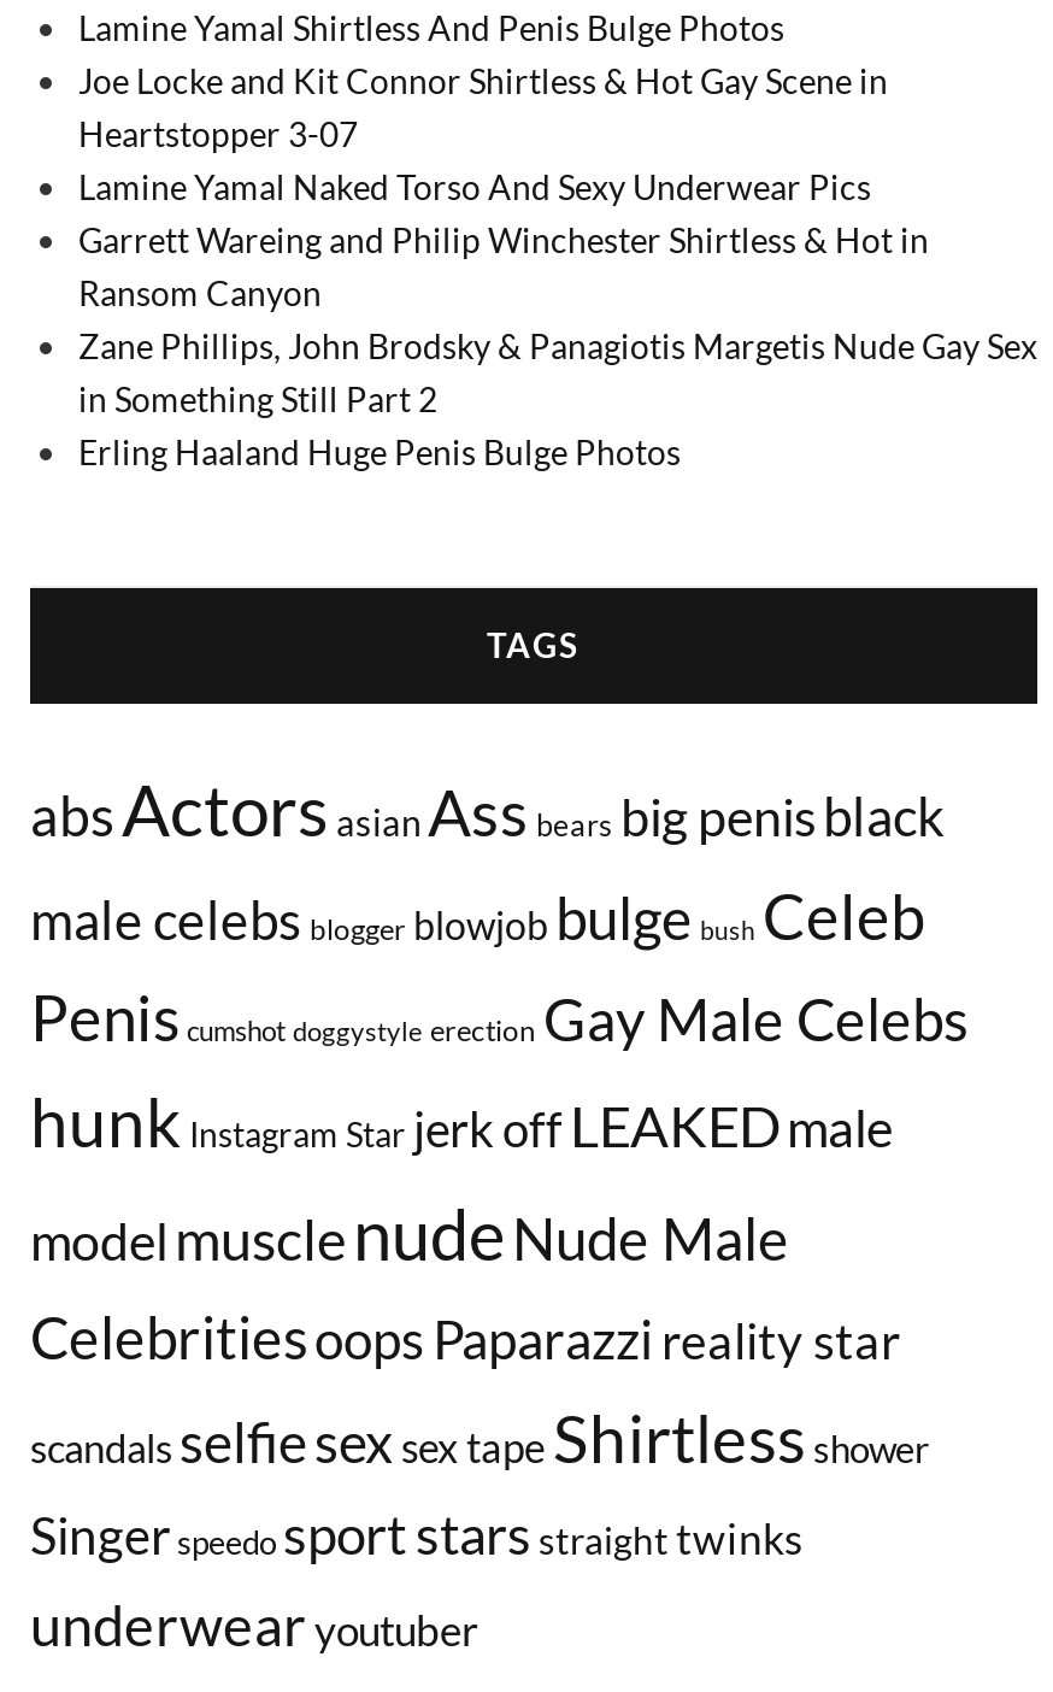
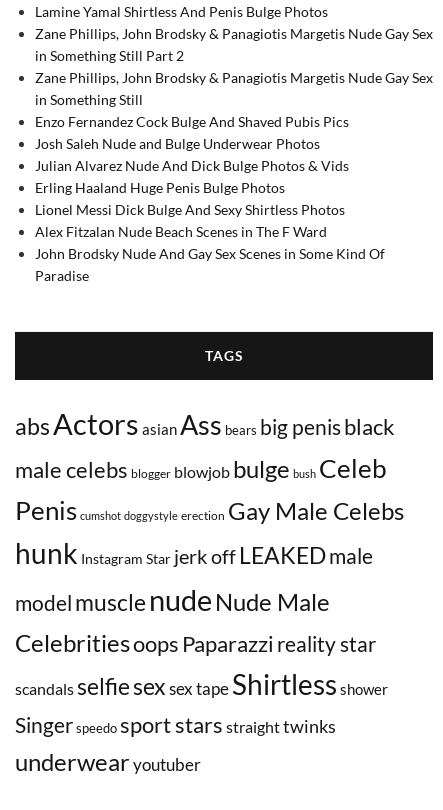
[78,60,929,314] Joe Locke and Kit Connor Shirtless & Hot Gay Scene in | Heartstopper 3-07 | Lamine Yamal Naked Torso And Sexy Underwear Pics | Garrett Wareing and Philip Winchester Shirtless & Hot in | Ransom Canyon -> none
moved [78,326,1037,420] -> [35,25,433,64]: Zane Phillips, John Brodsky & Panagiotis Margetis Nude Gay Sex | in Something Still Part 2
none -> [35,69,433,174] Zane Phillips, John Brodsky & Panagiotis Margetis Nude Gay Sex | in Something Still | Enzo Fernandez Cock Bulge And Shaved Pubis Pics | Josh Saleh Nude and Bulge Underwear Photos | Julian Alvarez Nude And Dick Bulge Photos & Vids
none -> [35,201,385,284] Lionel Messi Dick Bulge And Sexy Shirtless Photos | Alex Fitzalan Nude Beach Scenes in The F Ward | John Brodsky Nude And Gay Sex Scenes in Some Kind Of | Paradise

